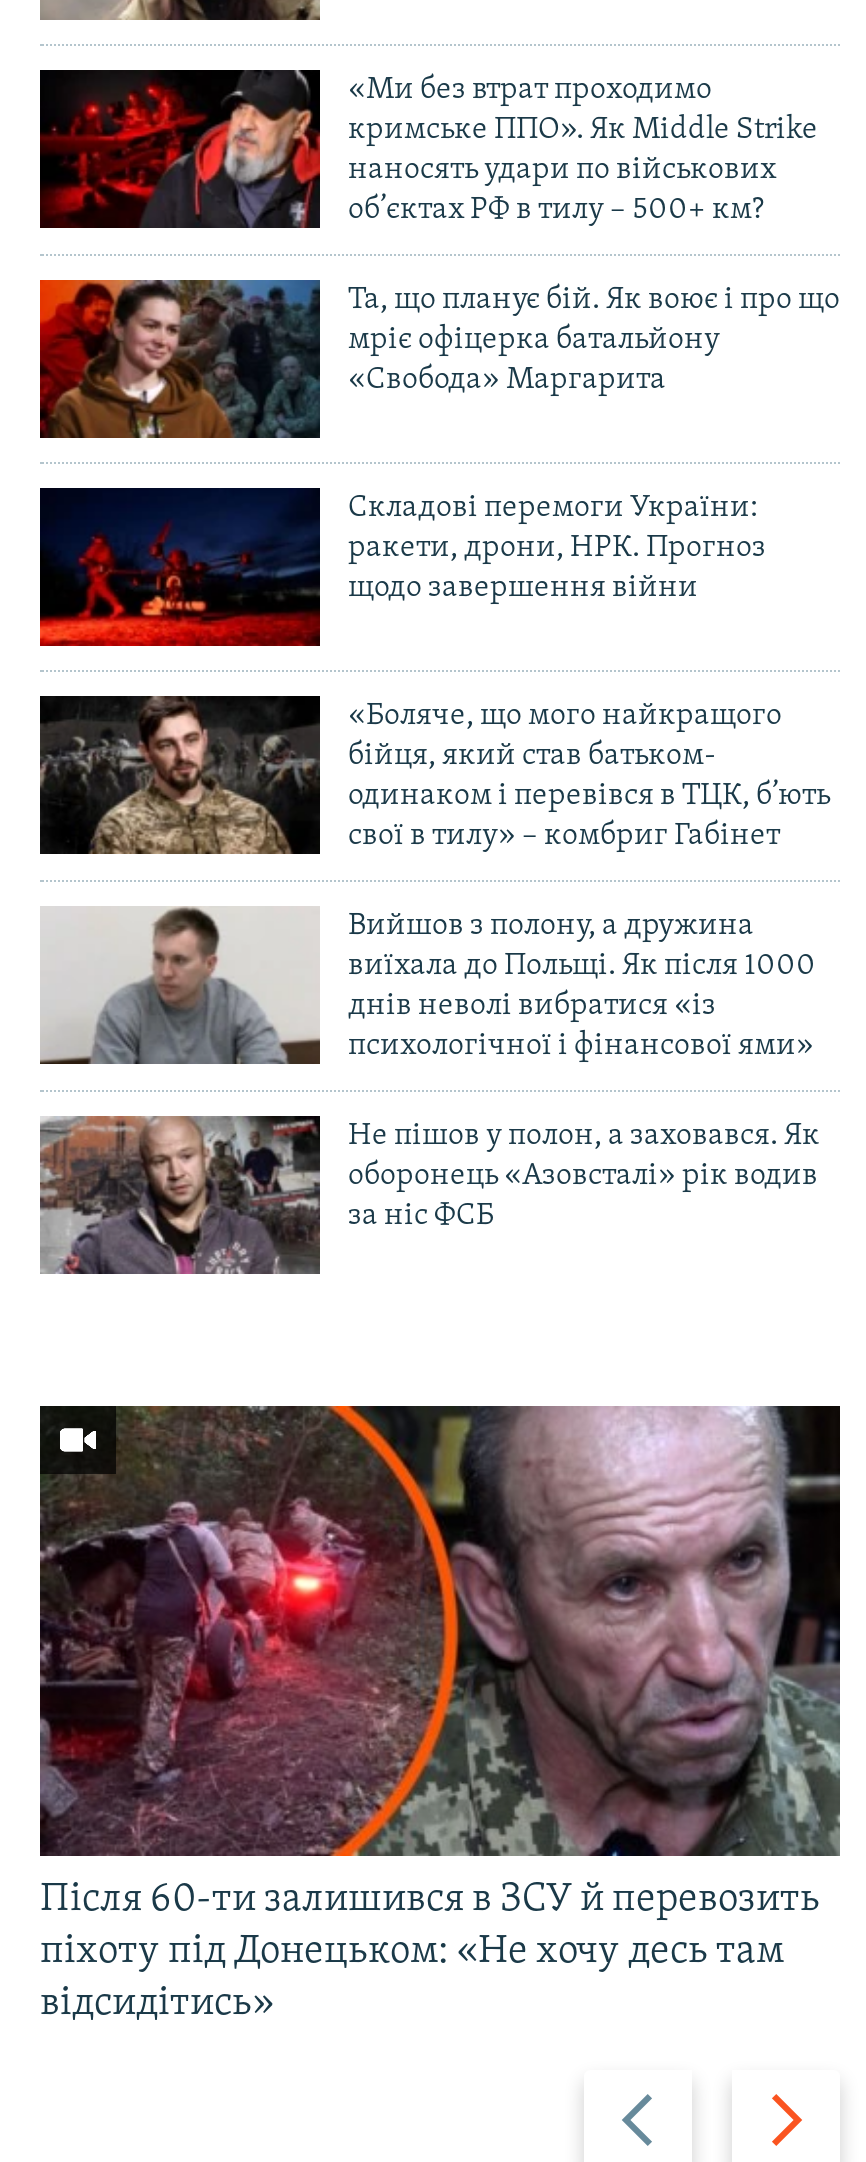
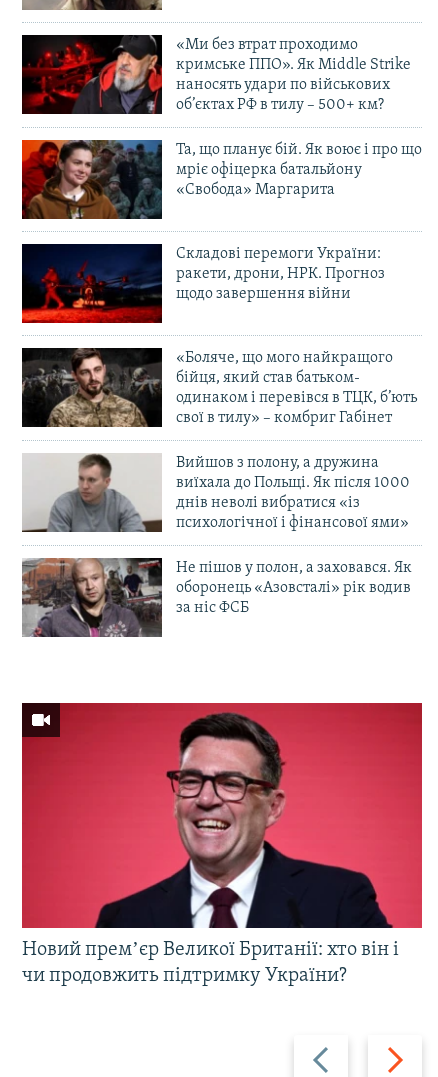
[38,1404,842,2023] [image] | Після 60-ти залишився в ЗСУ й перевозить | піхоту під Донецьком: «Не хочу десь там | відсидітись» -> [21,702,423,986] [image] | Новий премʼєр Великої Британії: хто він і | чи продовжить підтримку України?

